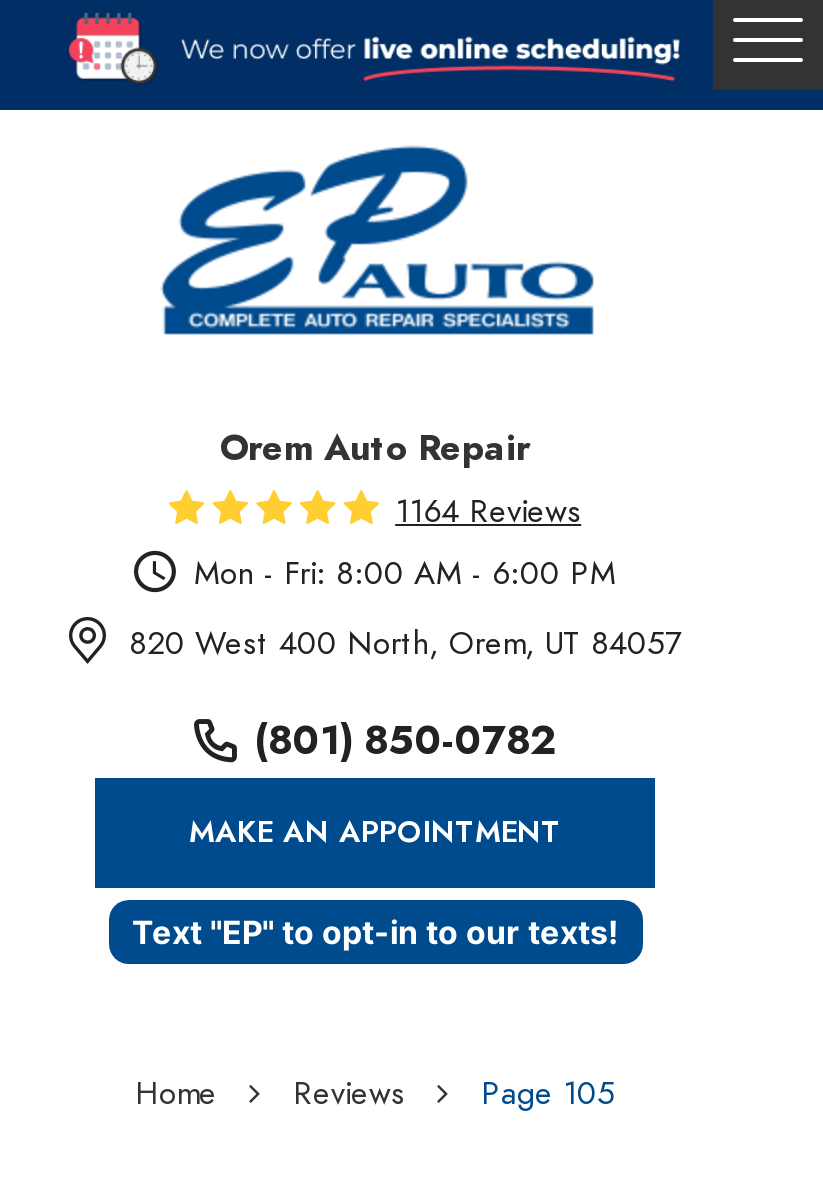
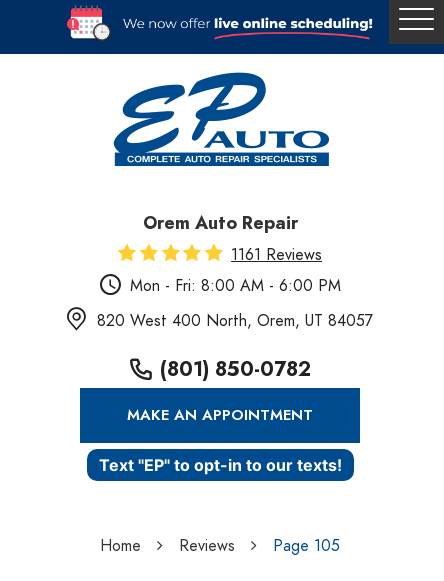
[395,490,581,534] 1164 Reviews -> [231,244,322,266] 1161 Reviews

